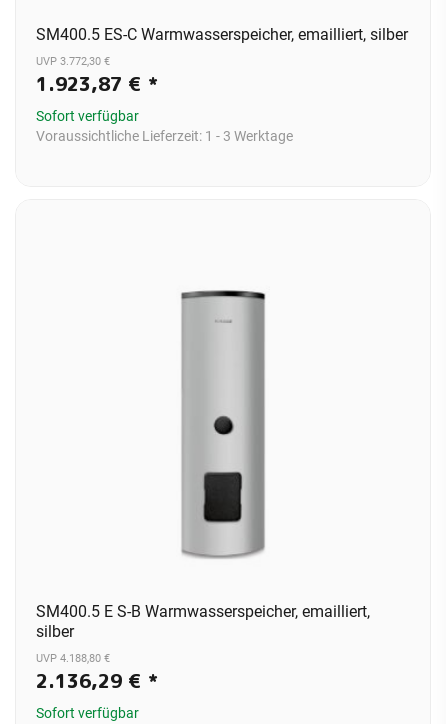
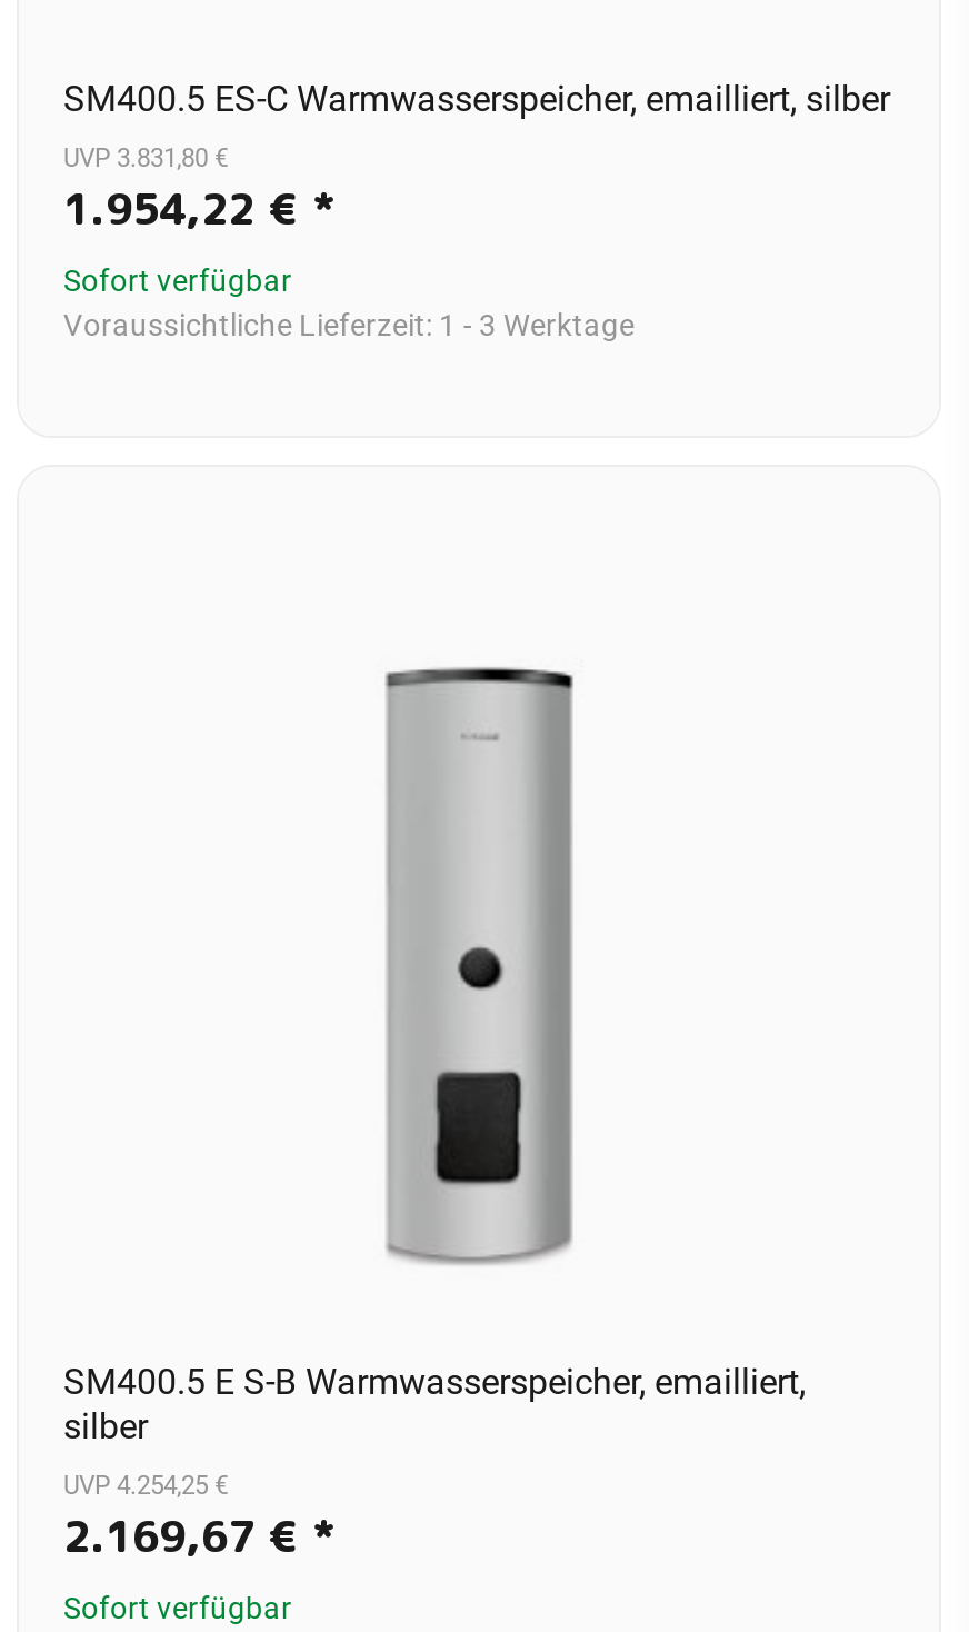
[36,54,110,68] UVP 3.772,30 € -> [63,142,228,173] UVP 3.831,80 €
[36,70,158,97] 1.923,87 €* -> [63,178,334,238] 1.954,22 €*
[36,651,110,665] UVP 4.188,80 € -> [63,1470,228,1501] UVP 4.254,25 €
[36,667,158,694] 2.136,29 €* -> [63,1505,334,1565] 2.169,67 €*

